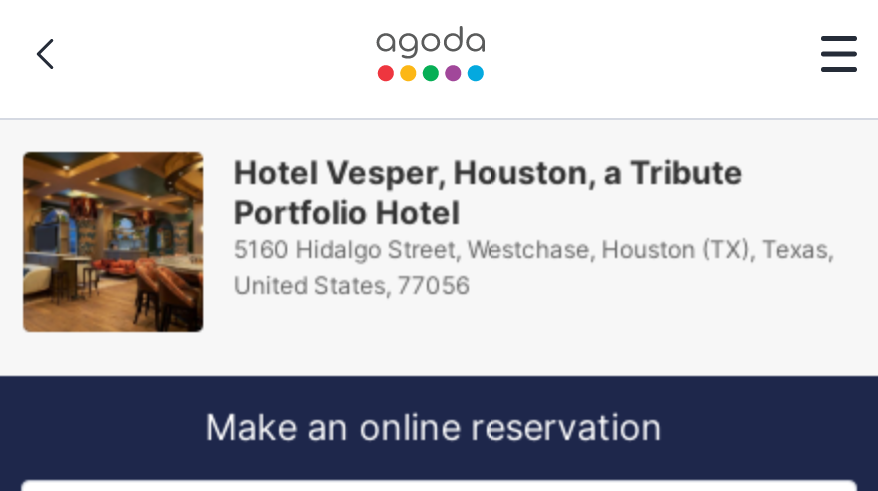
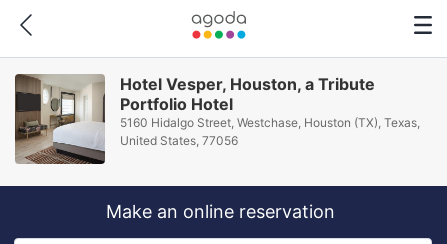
[23,150,205,332] [image] -> [14,74,106,164] [image]

